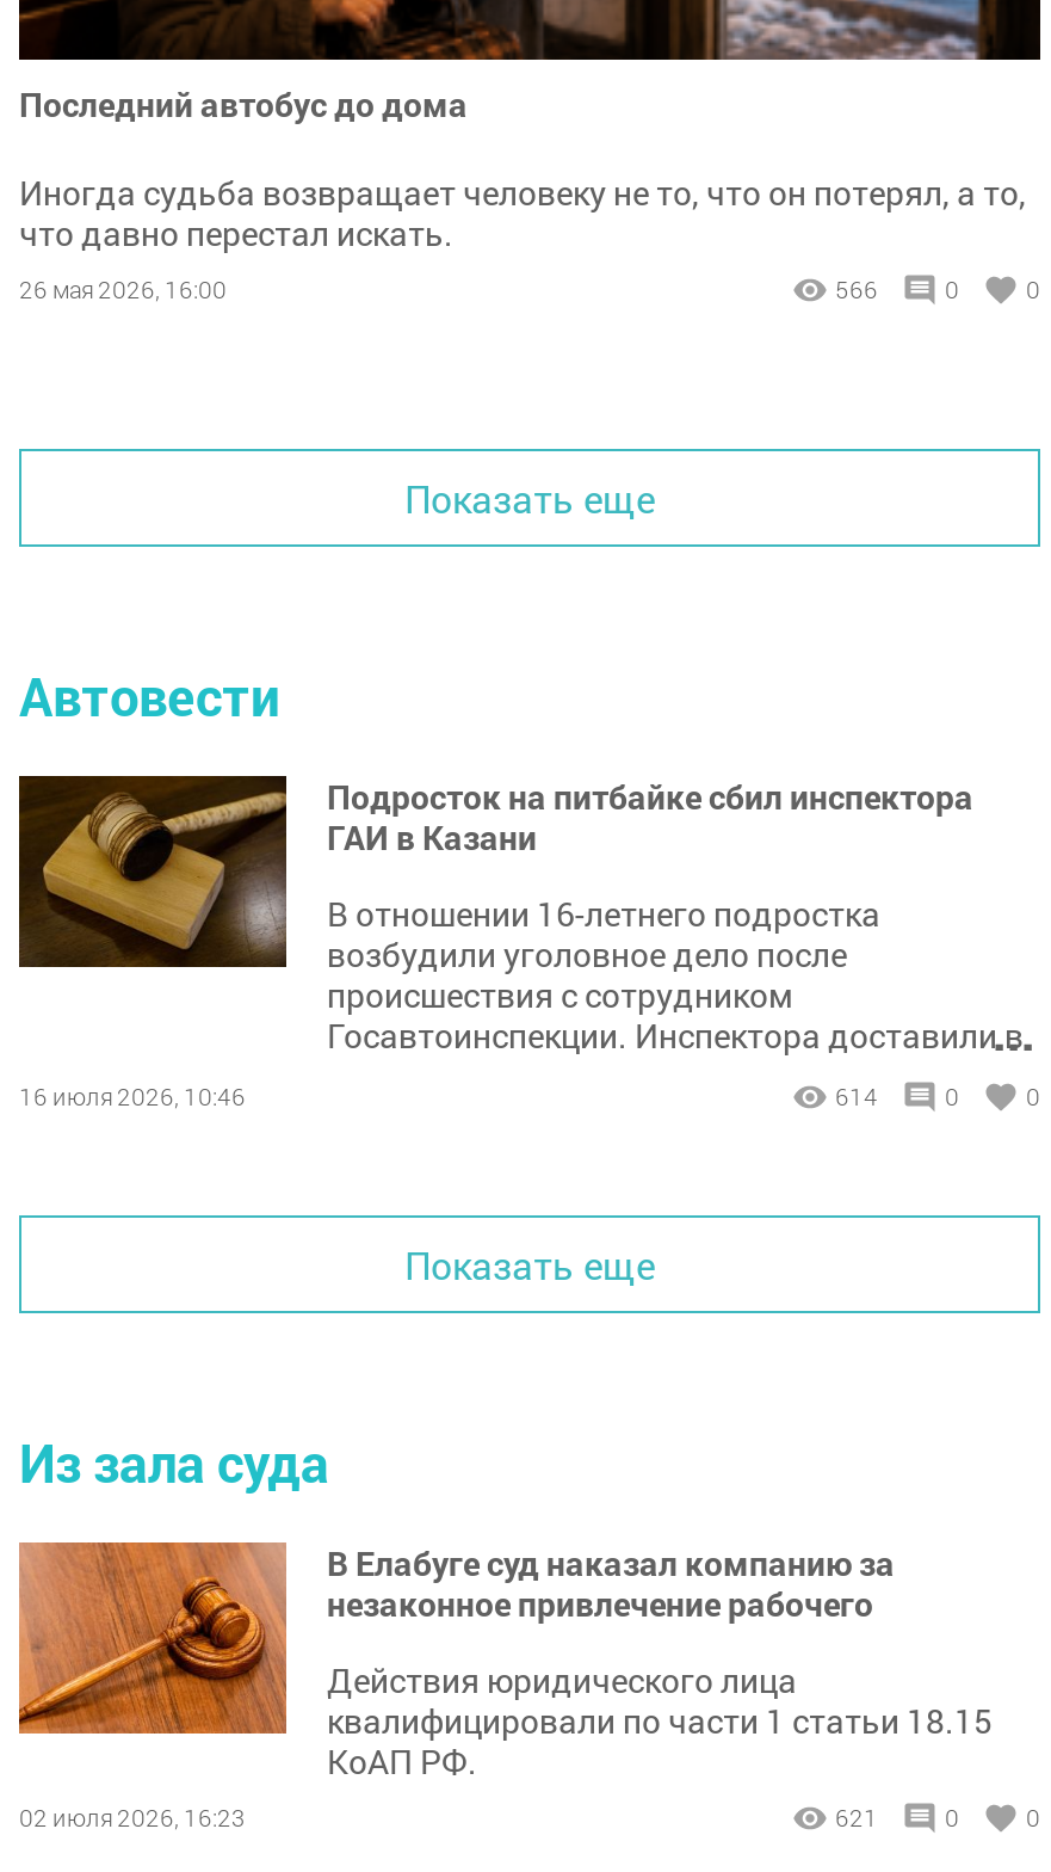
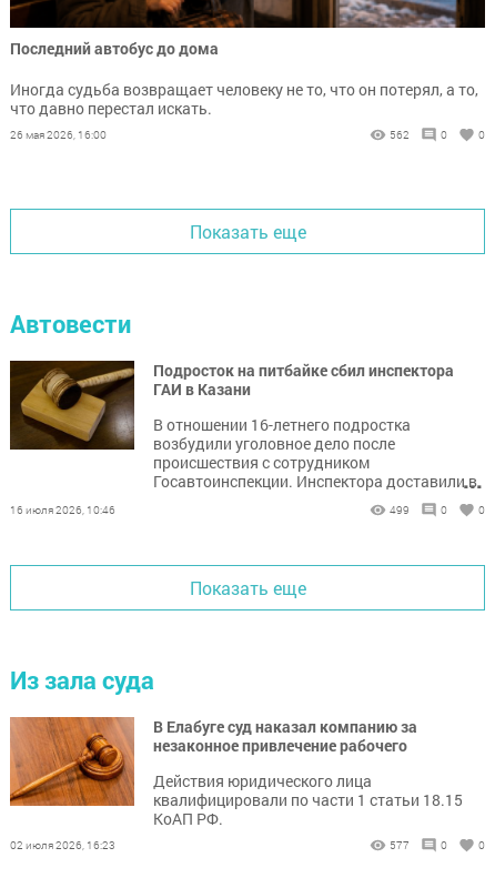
[835,274,878,305] 566 -> [390,128,410,142] 562
[835,1081,878,1112] 614 -> [390,503,410,517] 499
[835,1803,878,1834] 621 -> [390,838,410,852] 577

